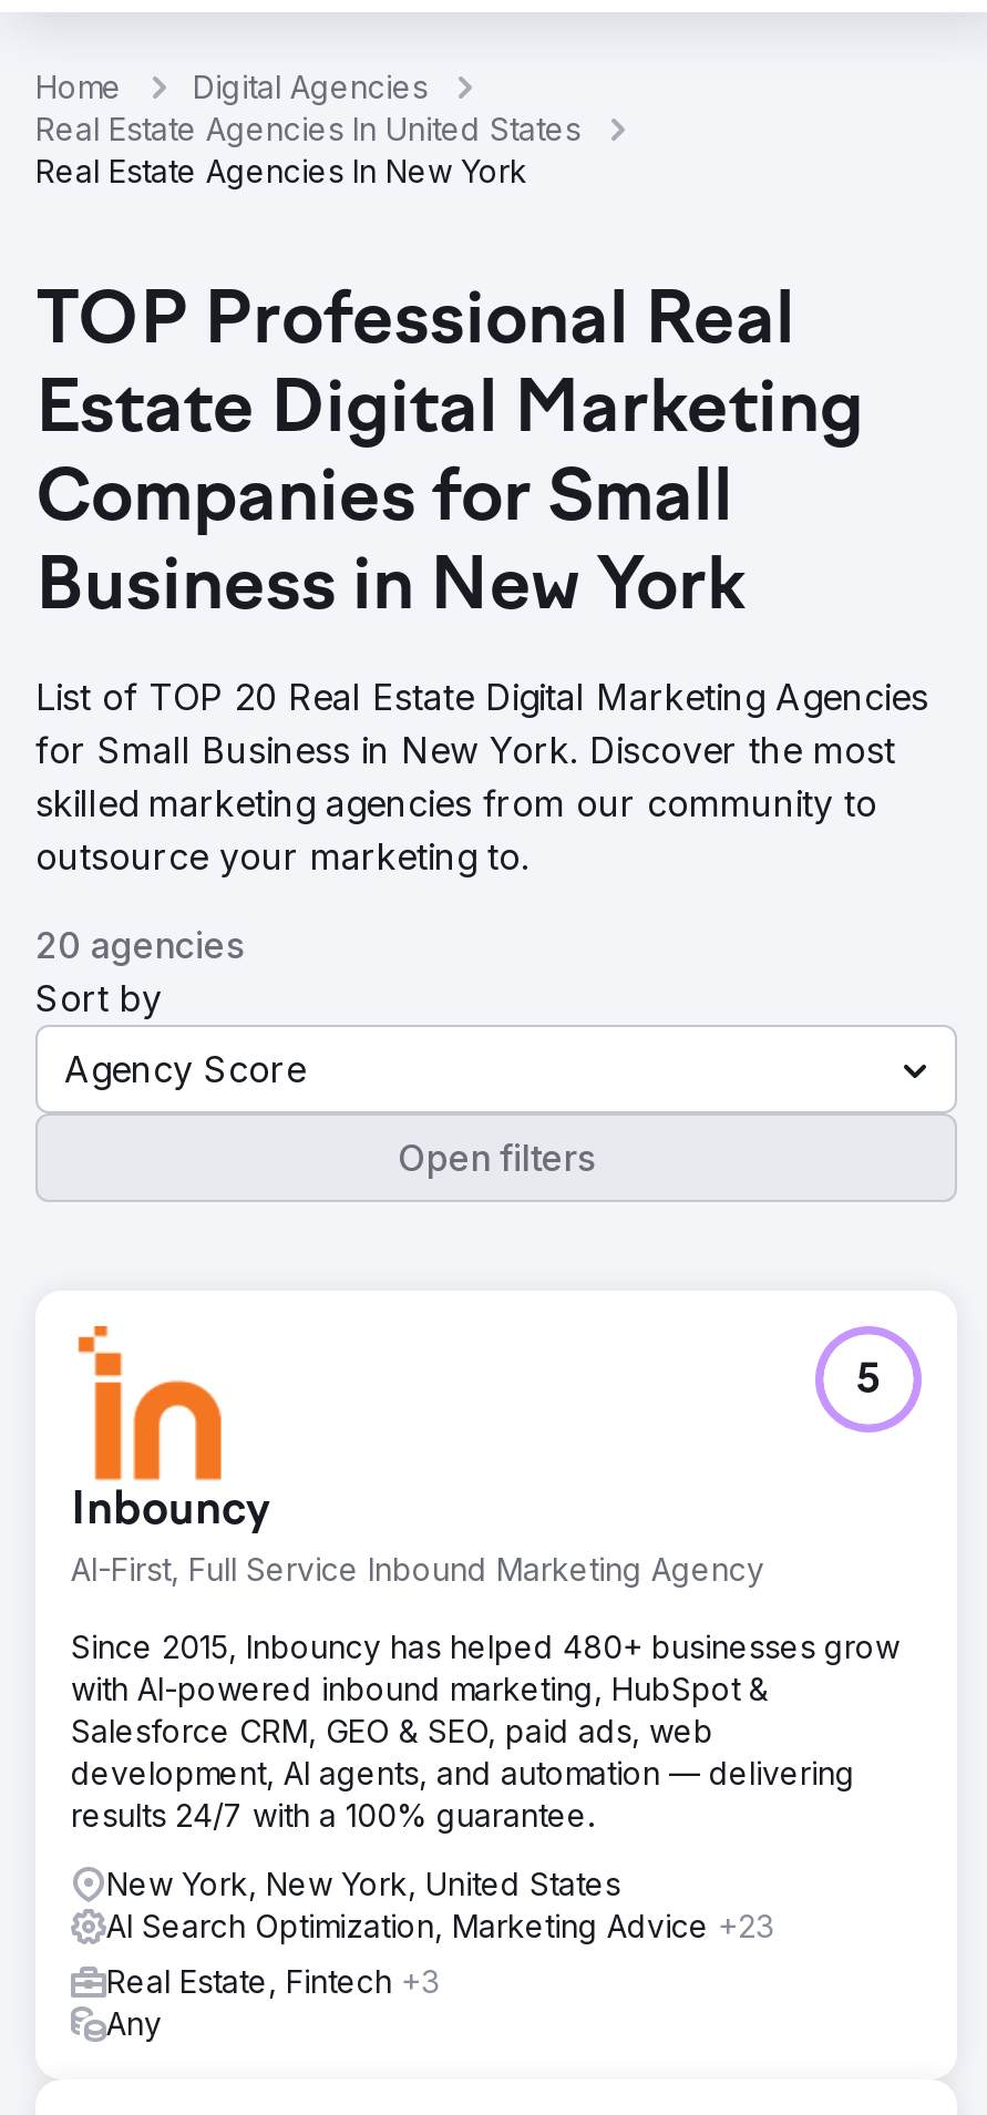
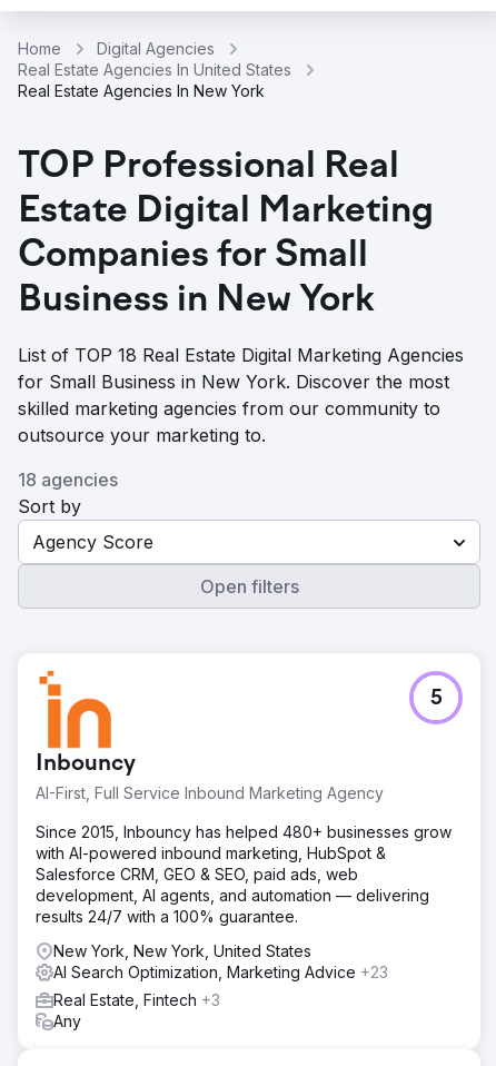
[35,675,928,719] List of TOP 20 Real Estate Digital Marketing Agencies -> [18,344,464,366] List of TOP 18 Real Estate Digital Marketing Agencies
[35,923,244,967] 20 agencies -> [18,468,118,491] 18 agencies

